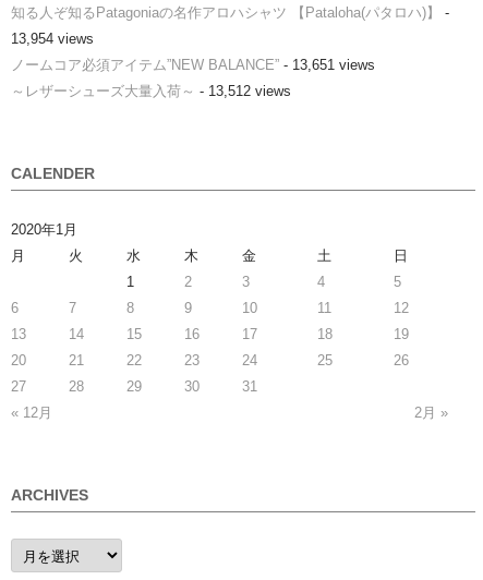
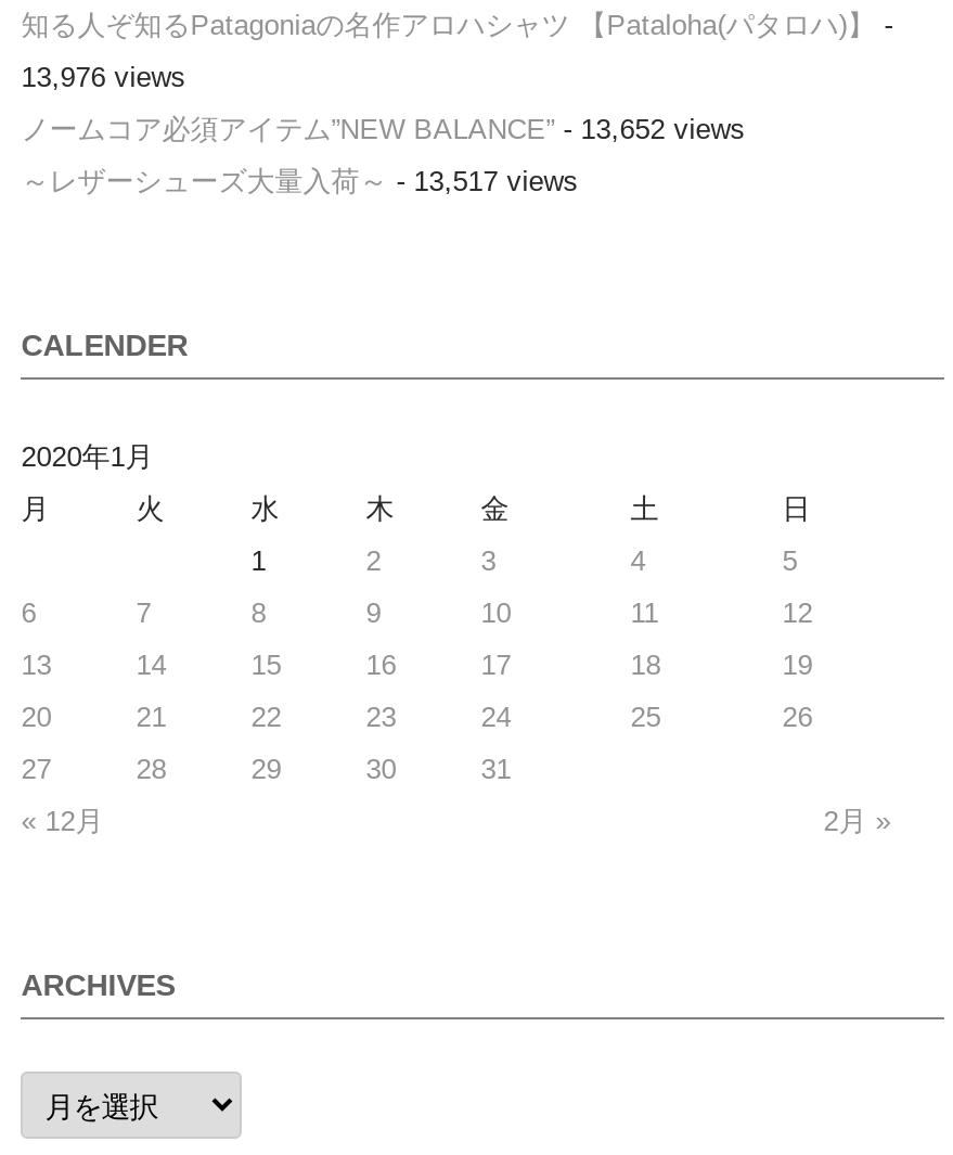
[11,31,94,47] 13,954 views -> [21,61,186,94] 13,976 views
[11,57,375,73] ノームコア必須アイテム”NEW BALANCE” - 13,651 views -> [21,113,745,146] ノームコア必須アイテム”NEW BALANCE” - 13,652 views
[11,83,291,99] ～レザーシューズ大量入荷～- 13,512 views -> [21,165,578,198] ～レザーシューズ大量入荷～- 13,517 views

